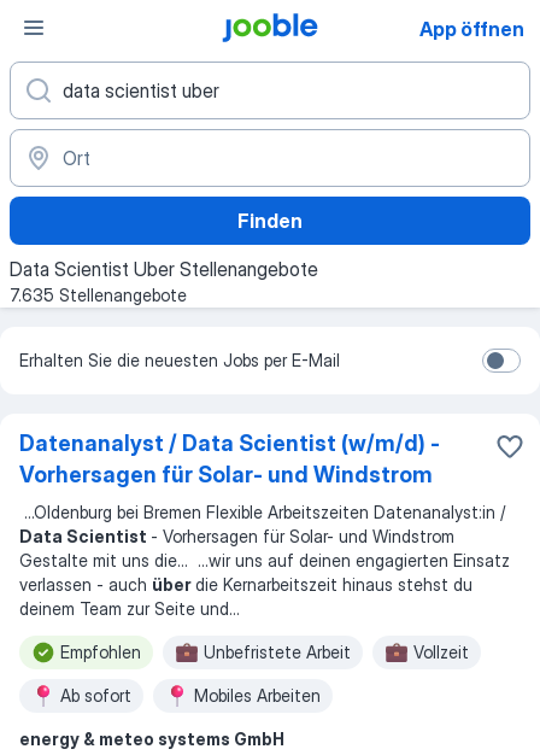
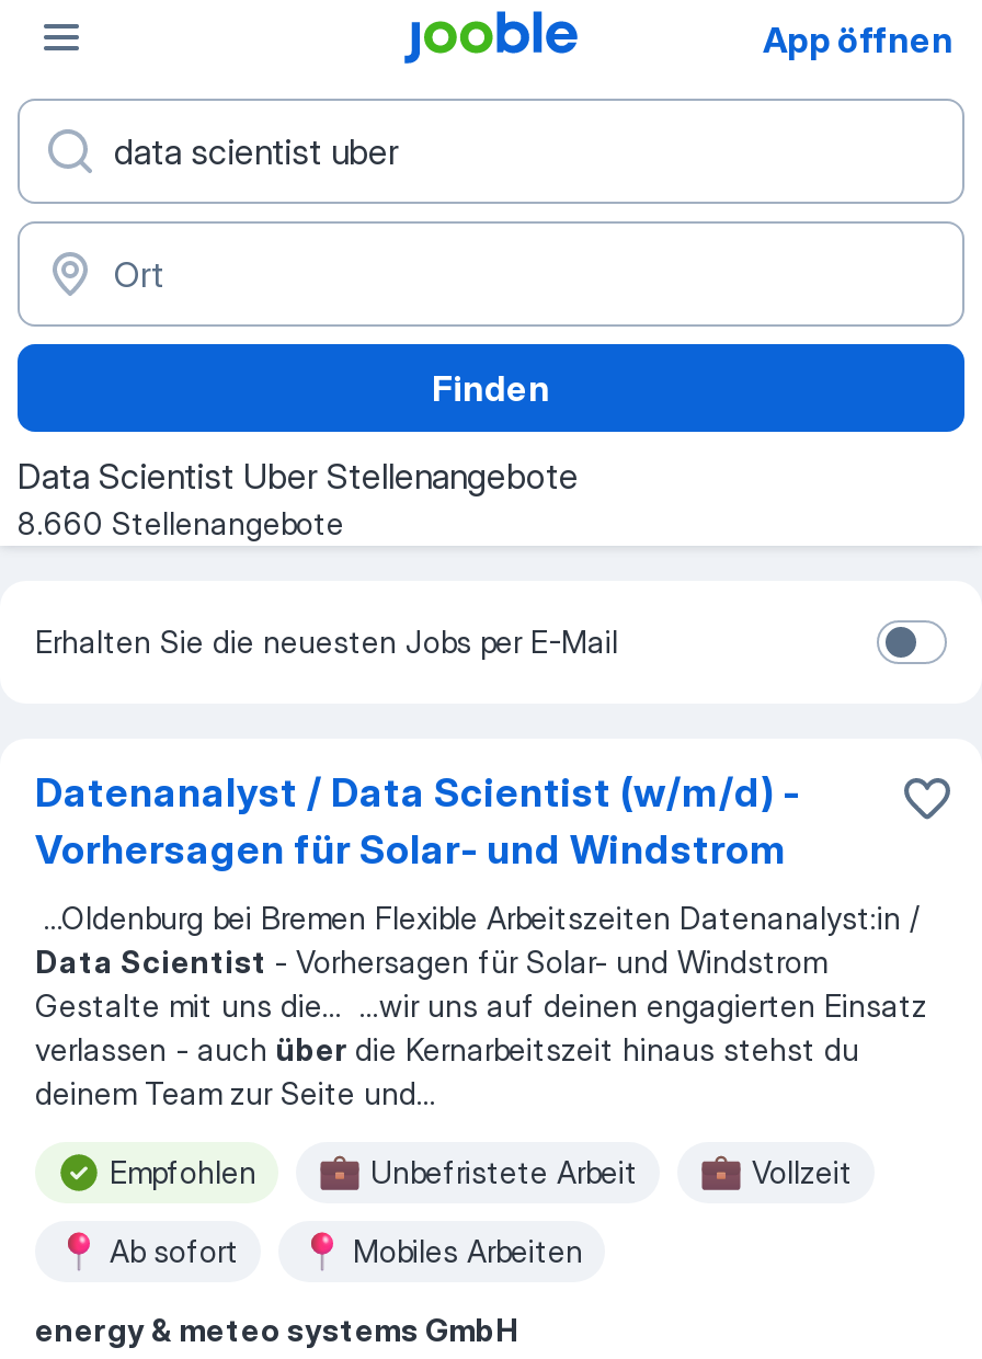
[10,285,187,305] 7.635 Stellenangebote -> [18,504,344,541] 8.660 Stellenangebote

